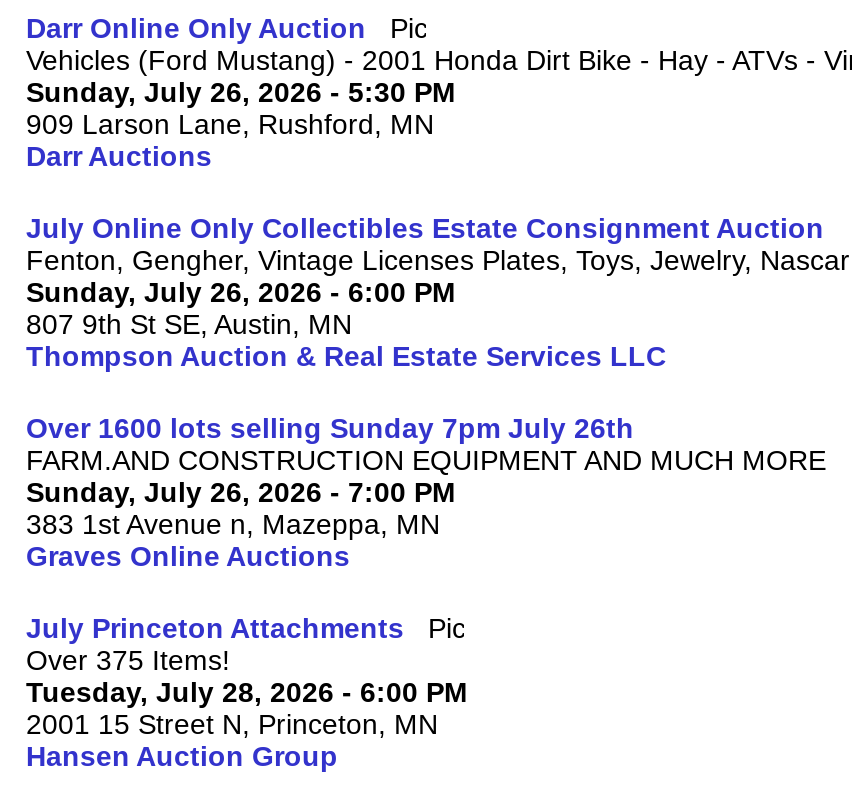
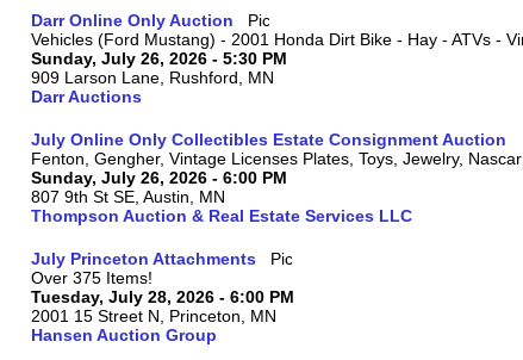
[26,412,826,572] Over 1600 lots selling Sunday 7pm July 26th | FARM.AND CONSTRUCTION EQUIPMENT AND MUCH MORE | Sunday, July 26, 2026 - 7:00 PM | 383 1st Avenue n, Mazeppa, MN | Graves Online Auctions -> none

